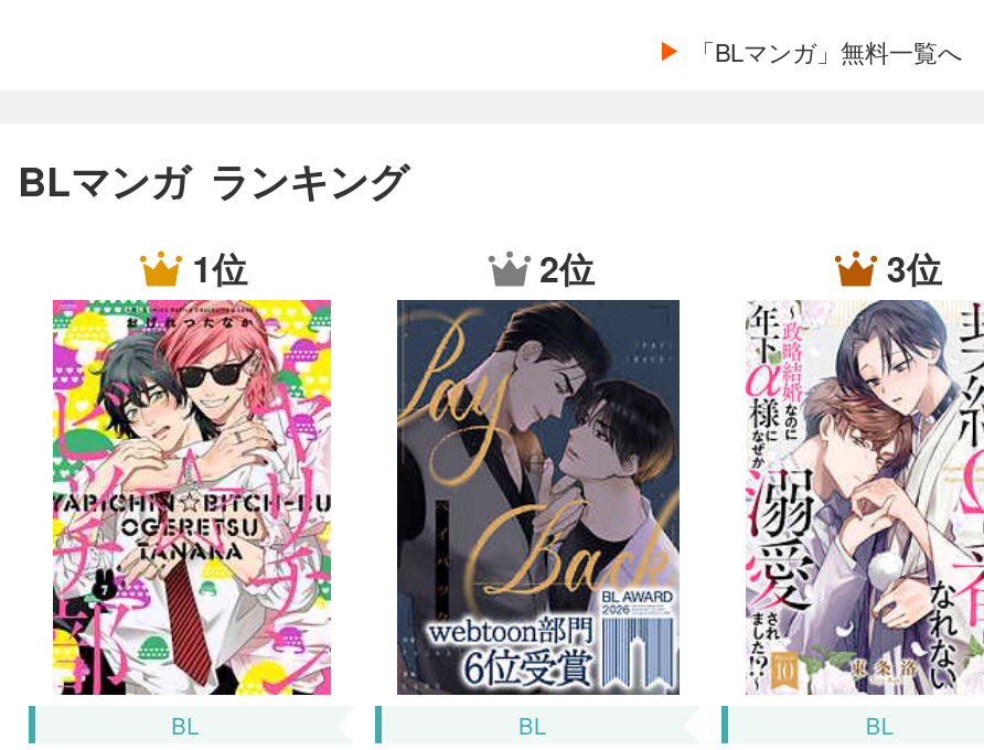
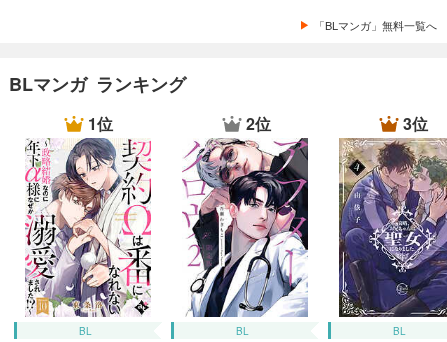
[51,298,333,697] [image] -> [25,138,152,318] [image]
[395,298,682,697] [image] -> [181,138,309,317] [image]
[744,300,977,695] [image] -> [338,137,444,318] [image]

